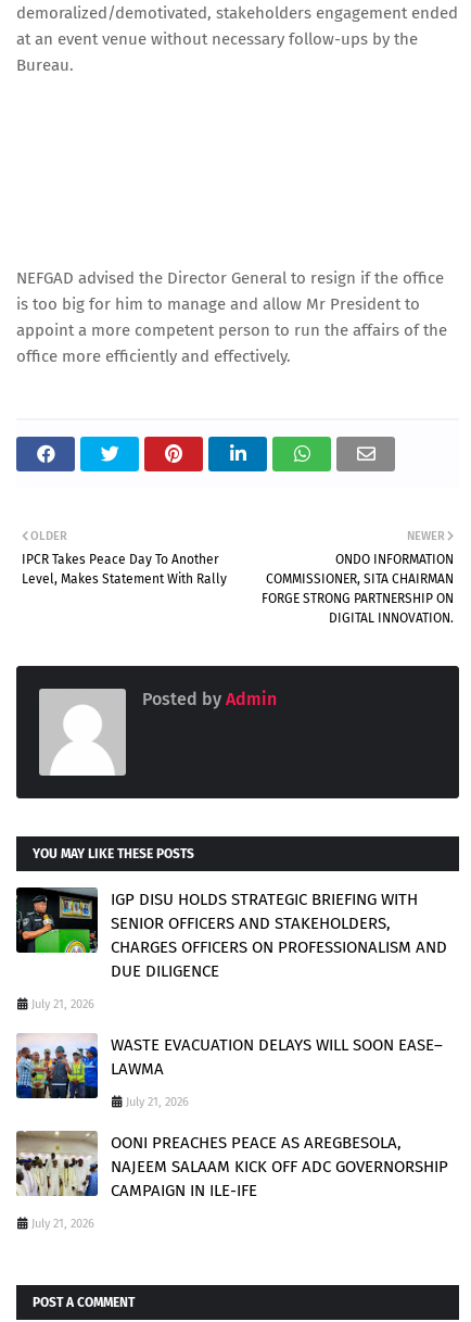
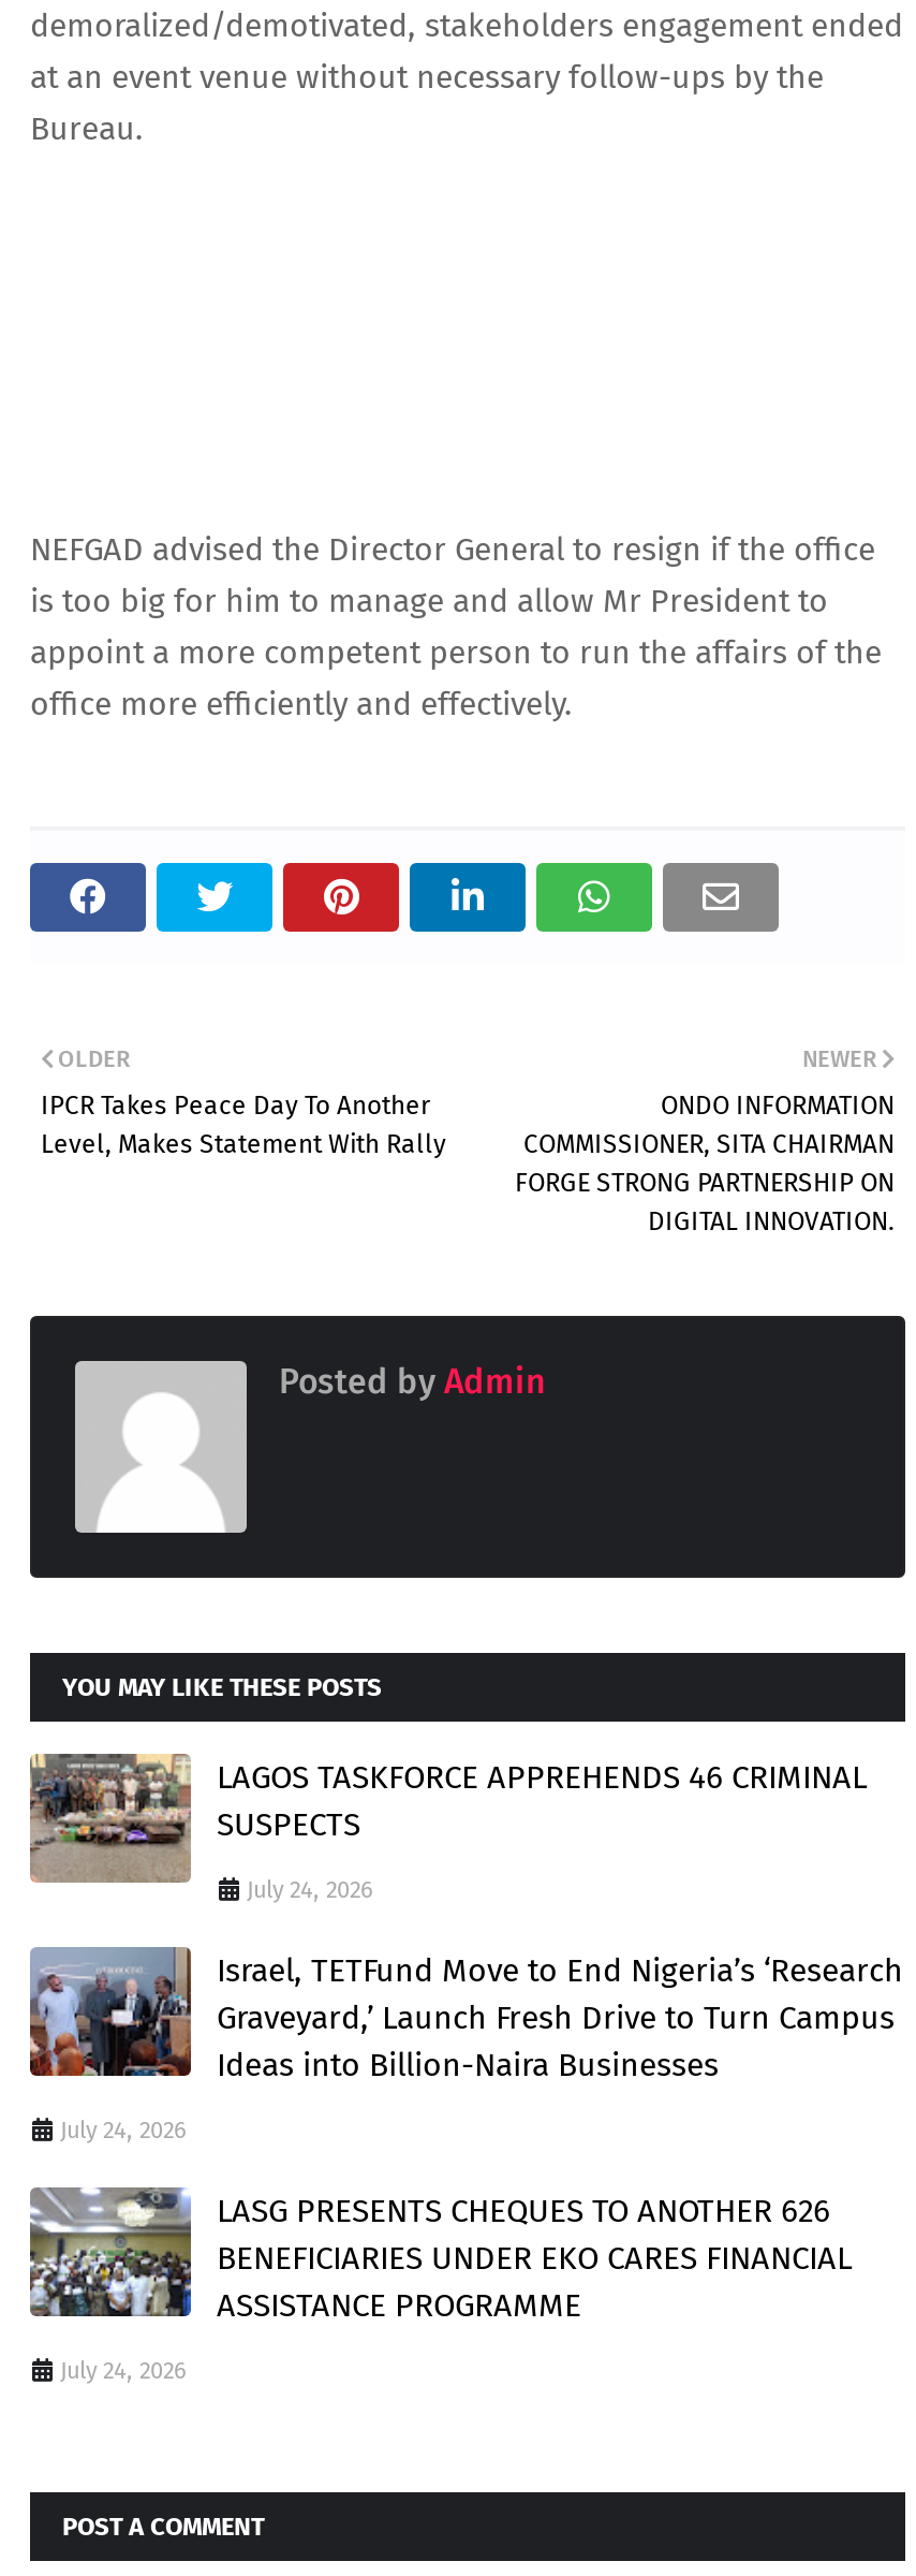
[15,886,447,981] [image] | IGP DISU HOLDS STRATEGIC BRIEFING WITH | SENIOR OFFICERS AND STAKEHOLDERS, | CHARGES OFFICERS ON PROFESSIONALISM AND | DUE DILIGENCE -> [28,1752,867,1885] [image] | LAGOS TASKFORCE APPREHENDS 46 CRIMINAL | SUSPECTS
[31,997,94,1011] July 21, 2026 -> [247,1876,373,1904] July 24, 2026
[15,1019,443,1078] [image] | WASTE EVACUATION DELAYS WILL SOON EASE– | LAWMA -> [28,1951,903,2099] [image] | Israel, TETFund Move to End Nigeria’s ‘Research | Graveyard,’ Launch Fresh Drive to Turn Campus | Ideas into Billion-Naira Businesses
[126,1095,189,1109] July 21, 2026 -> [60,2116,187,2144] July 24, 2026
[16,1130,448,1200] [image] | OONI PREACHES PEACE AS AREGBESOLA, | NAJEEM SALAAM KICK OFF ADC GOVERNORSHIP | CAMPAIGN IN ILE-IFE -> [30,2187,852,2324] [image] | LASG PRESENTS CHEQUES TO ANOTHER 626 | BENEFICIARIES UNDER EKO CARES FINANCIAL | ASSISTANCE PROGRAMME
[31,1216,94,1231] July 21, 2026 -> [60,2357,187,2385] July 24, 2026

